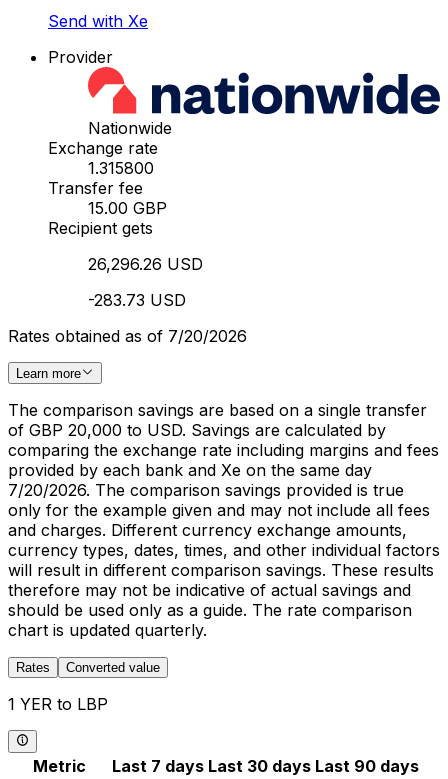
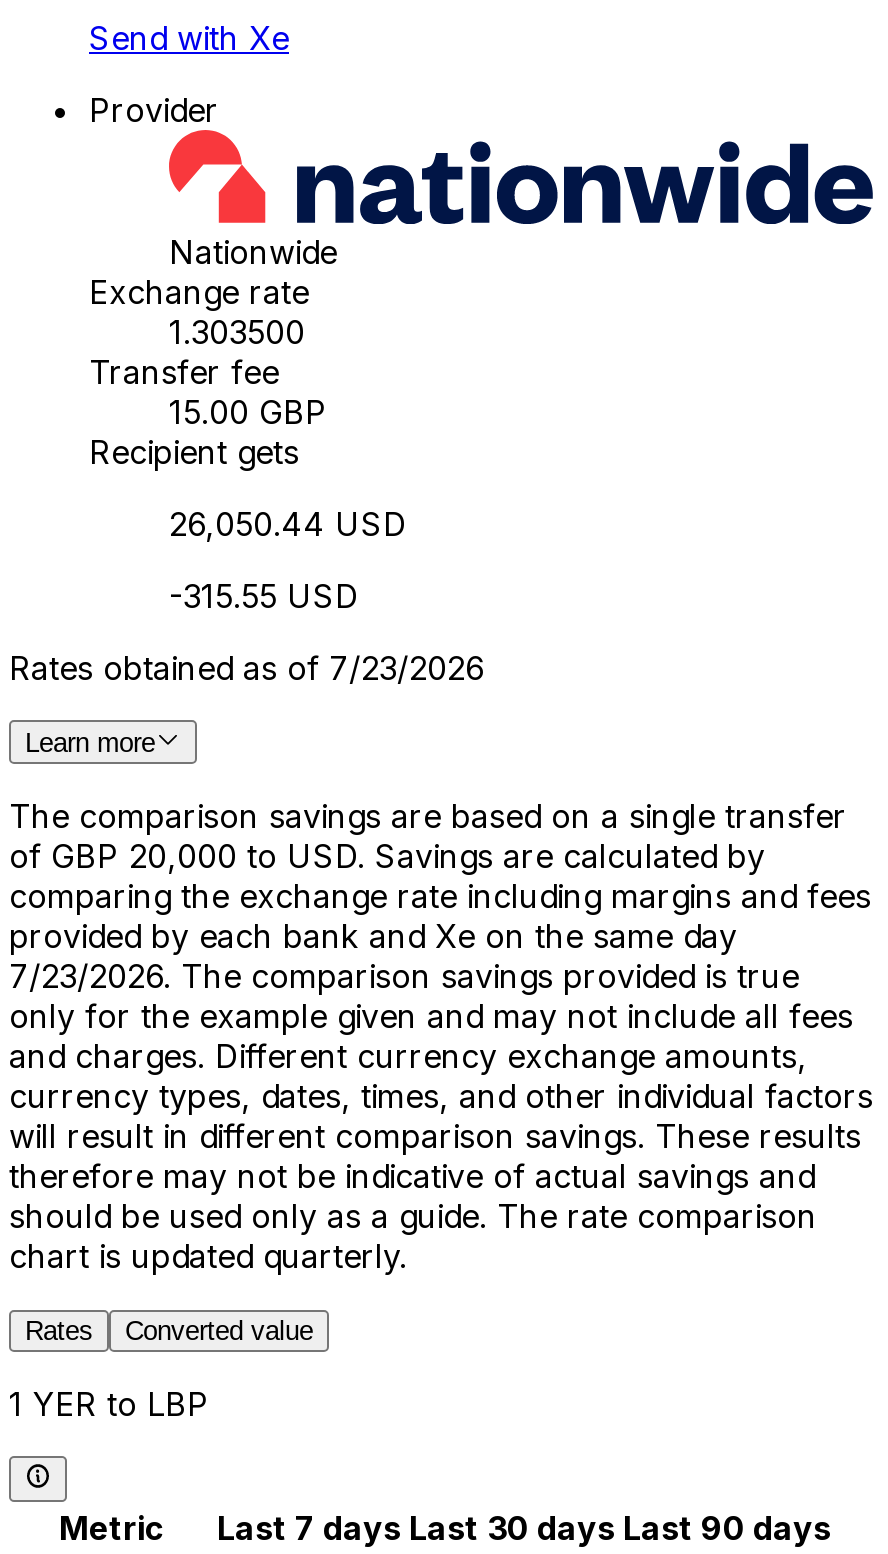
[88,158,154,178] 1.315800 -> [169,312,305,352] 1.303500
[88,254,203,274] 26,296.26 USD -> [169,504,407,544] 26,050.44 USD
[88,290,186,310] -283.73 USD -> [169,576,359,616] -315.55 USD
[8,326,247,346] Rates obtained as of 7/20/2026 -> [9,648,485,688] Rates obtained as of 7/23/2026
[8,480,404,500] 7/20/2026. The comparison savings provided is true -> [9,957,799,997] 7/23/2026. The comparison savings provided is true

